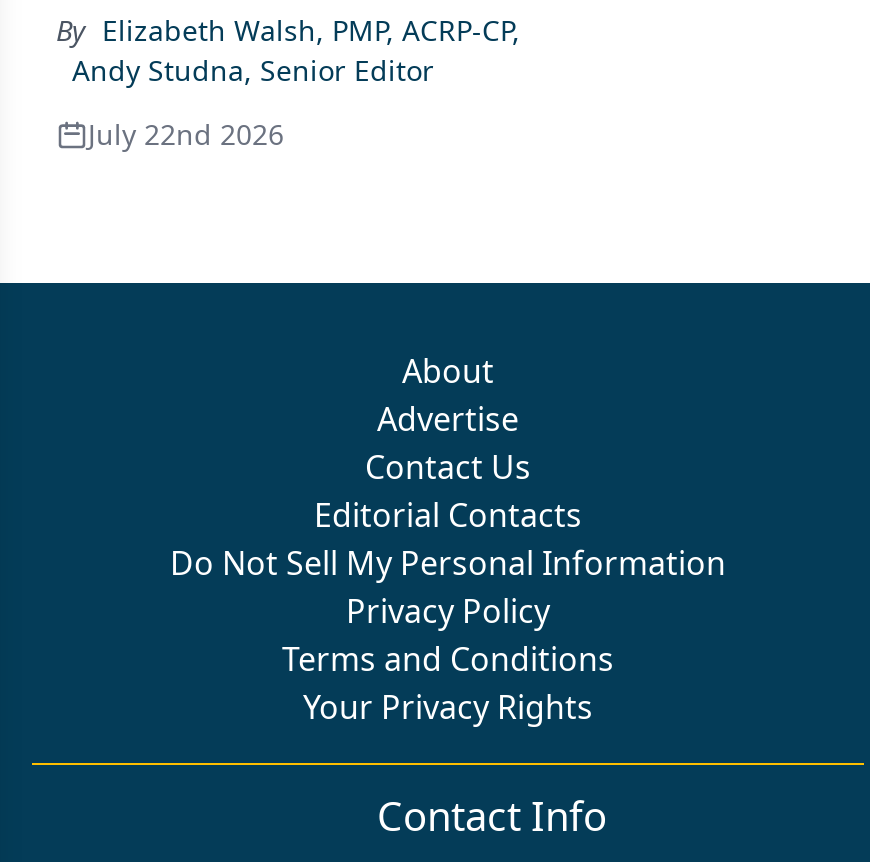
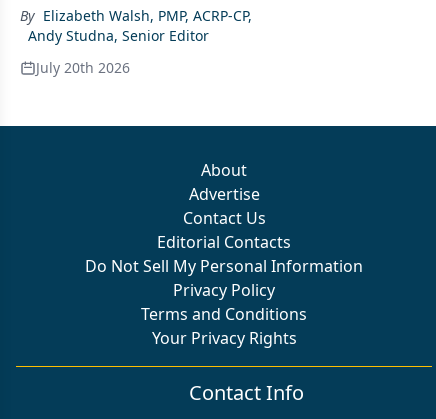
[88,115,284,153] July 22nd 2026 -> [36,58,130,77] July 20th 2026

